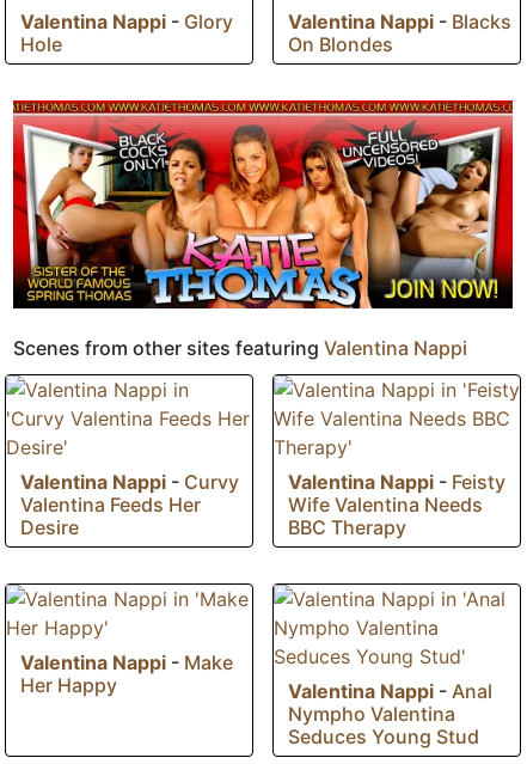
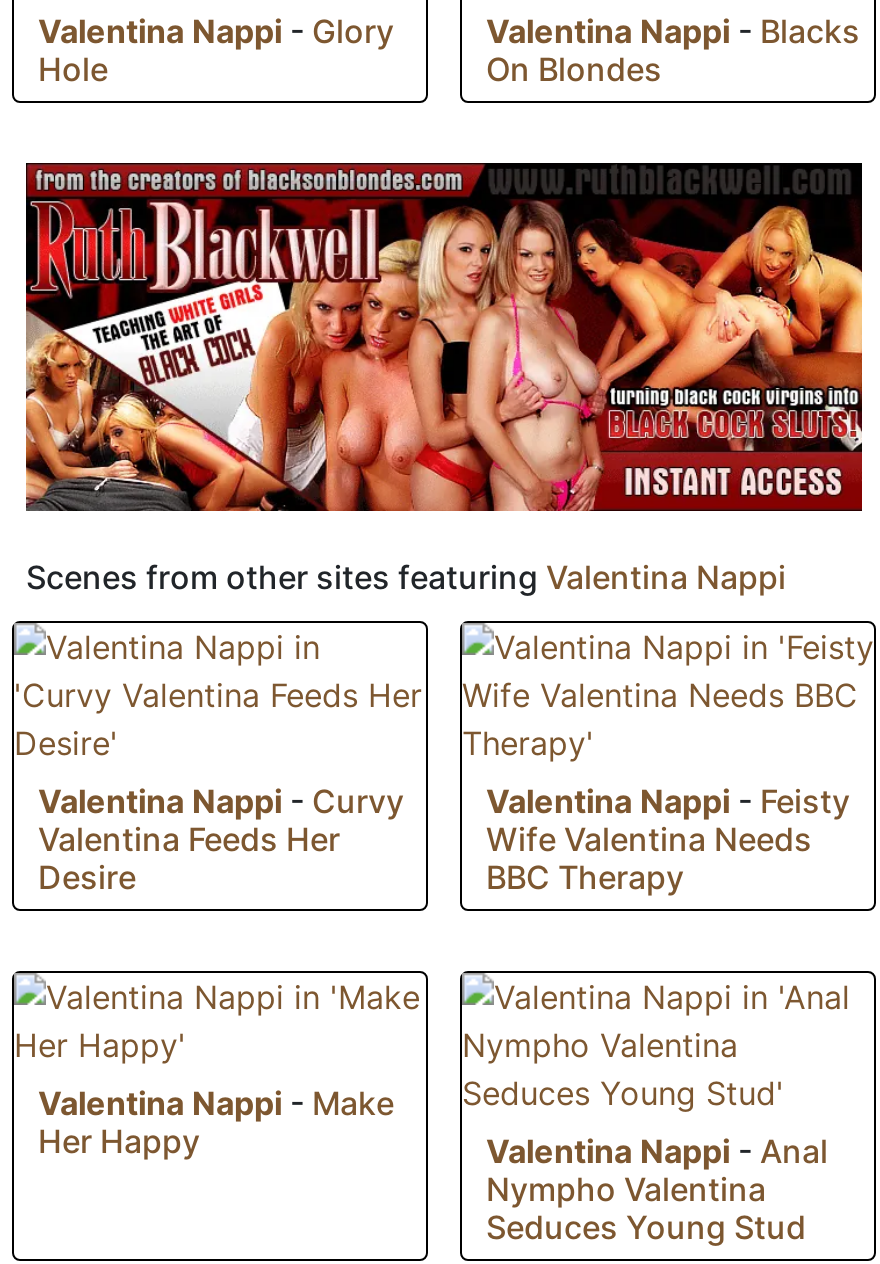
[12,99,514,310] [image] -> [24,161,864,513] [image]

